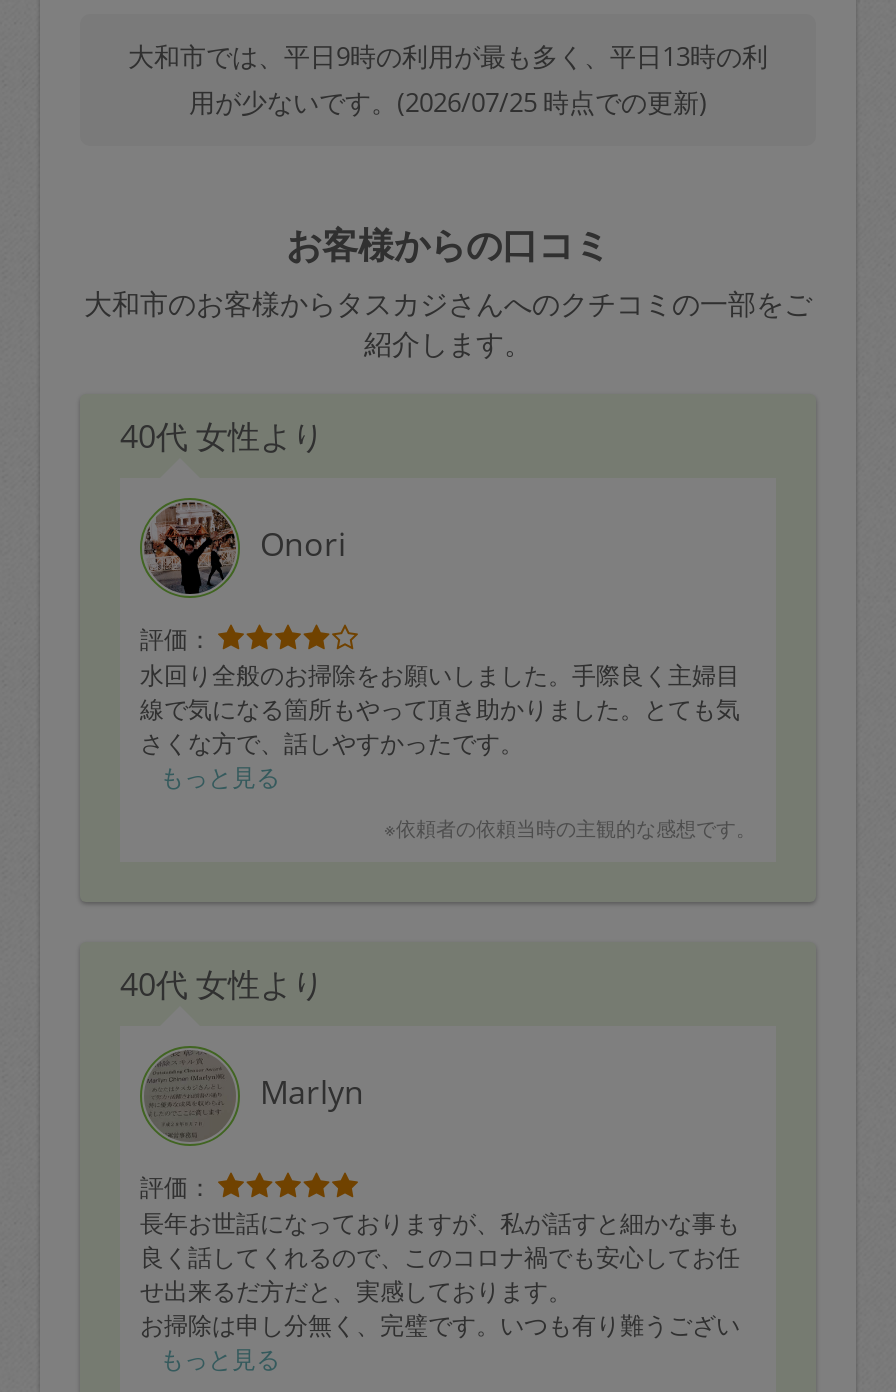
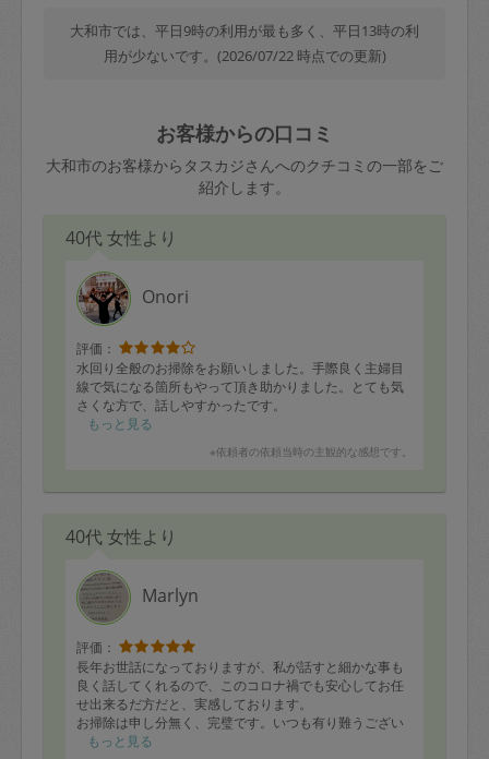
[189,84,707,120] 用が少ないです。(2026/07/25 時点での更新) -> [103,46,386,65] 用が少ないです。(2026/07/22 時点での更新)

